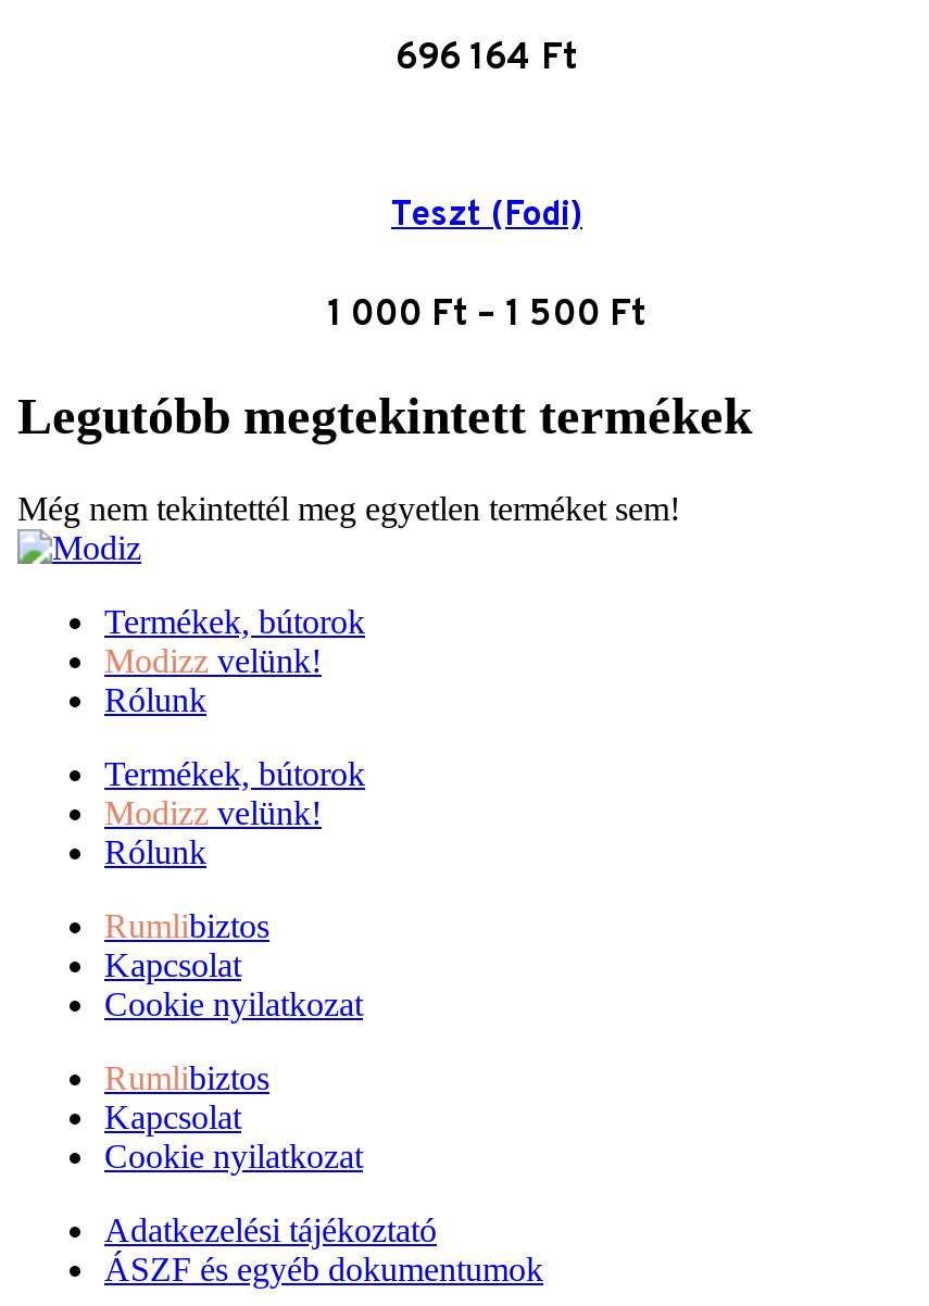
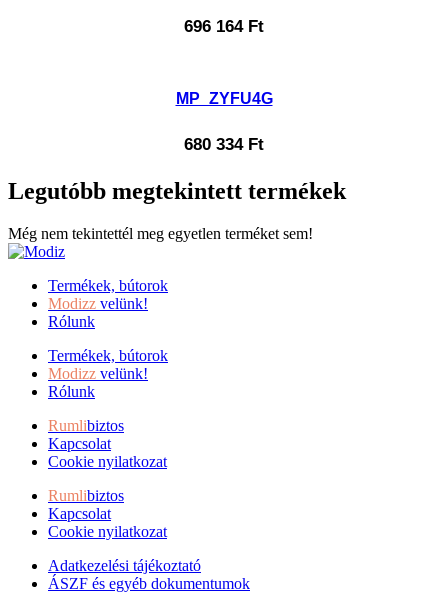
[391,195,582,239] Teszt (Fodi) -> [175,90,272,107] MP_ZYFU4G
[327,291,646,339] 1 000 Ft – 1 500 Ft -> [184,134,264,153] 680 334 Ft

